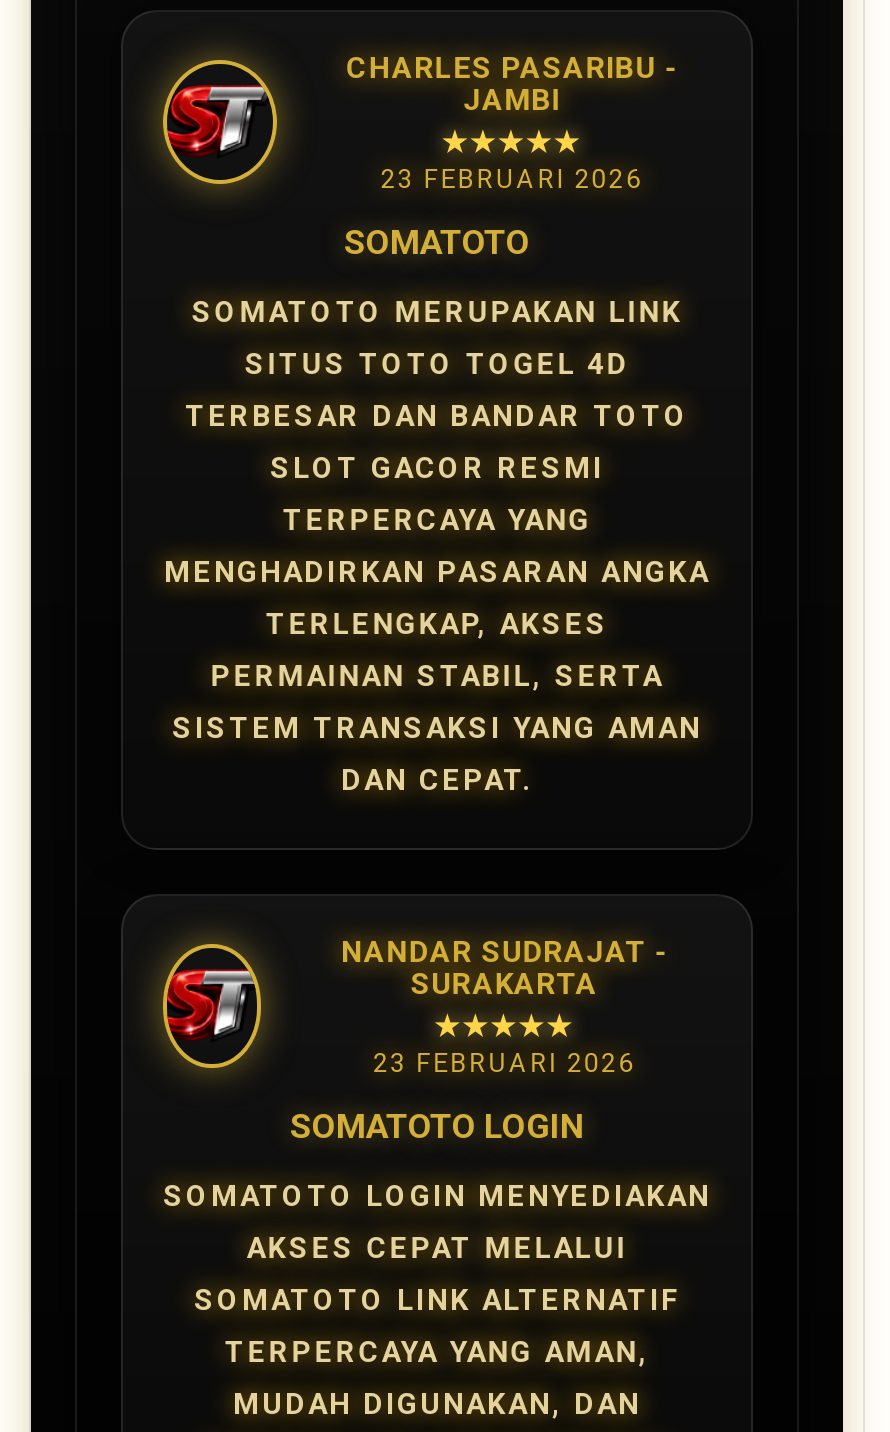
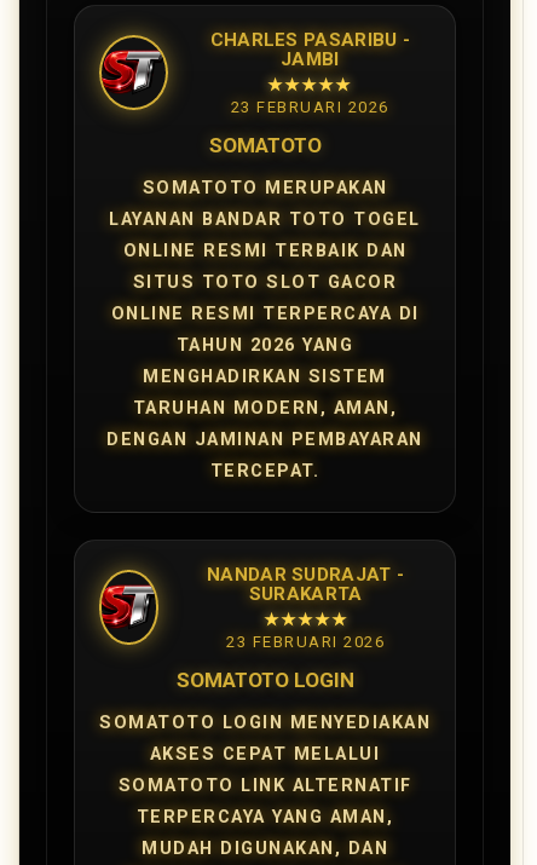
[191,296,683,330] SOMATOTO MERUPAKAN LINK -> [142,178,388,198] SOMATOTO MERUPAKAN
[245,348,629,382] SITUS TOTO TOGEL 4D -> [109,209,421,230] LAYANAN BANDAR TOTO TOGEL
[185,400,689,434] TERBESAR DAN BANDAR TOTO -> [123,241,407,261] ONLINE RESMI TERBAIK DAN
[270,452,604,486] SLOT GACOR RESMI -> [133,272,397,293] SITUS TOTO SLOT GACOR
[283,504,591,538] TERPERCAYA YANG -> [111,304,419,324] ONLINE RESMI TERPERCAYA DI
[164,556,710,590] MENGHADIRKAN PASARAN ANGKA -> [176,335,353,356] TAHUN 2026 YANG
[265,608,609,642] TERLENGKAP, AKSES -> [143,367,387,387] MENGHADIRKAN SISTEM
[211,660,663,694] PERMAINAN STABIL, SERTA -> [133,398,397,419] TARUHAN MODERN, AMAN,
[172,712,702,746] SISTEM TRANSAKSI YANG AMAN -> [107,429,423,450] DENGAN JAMINAN PEMBAYARAN
[341,764,533,798] DAN CEPAT. -> [210,461,320,481] TERCEPAT.

